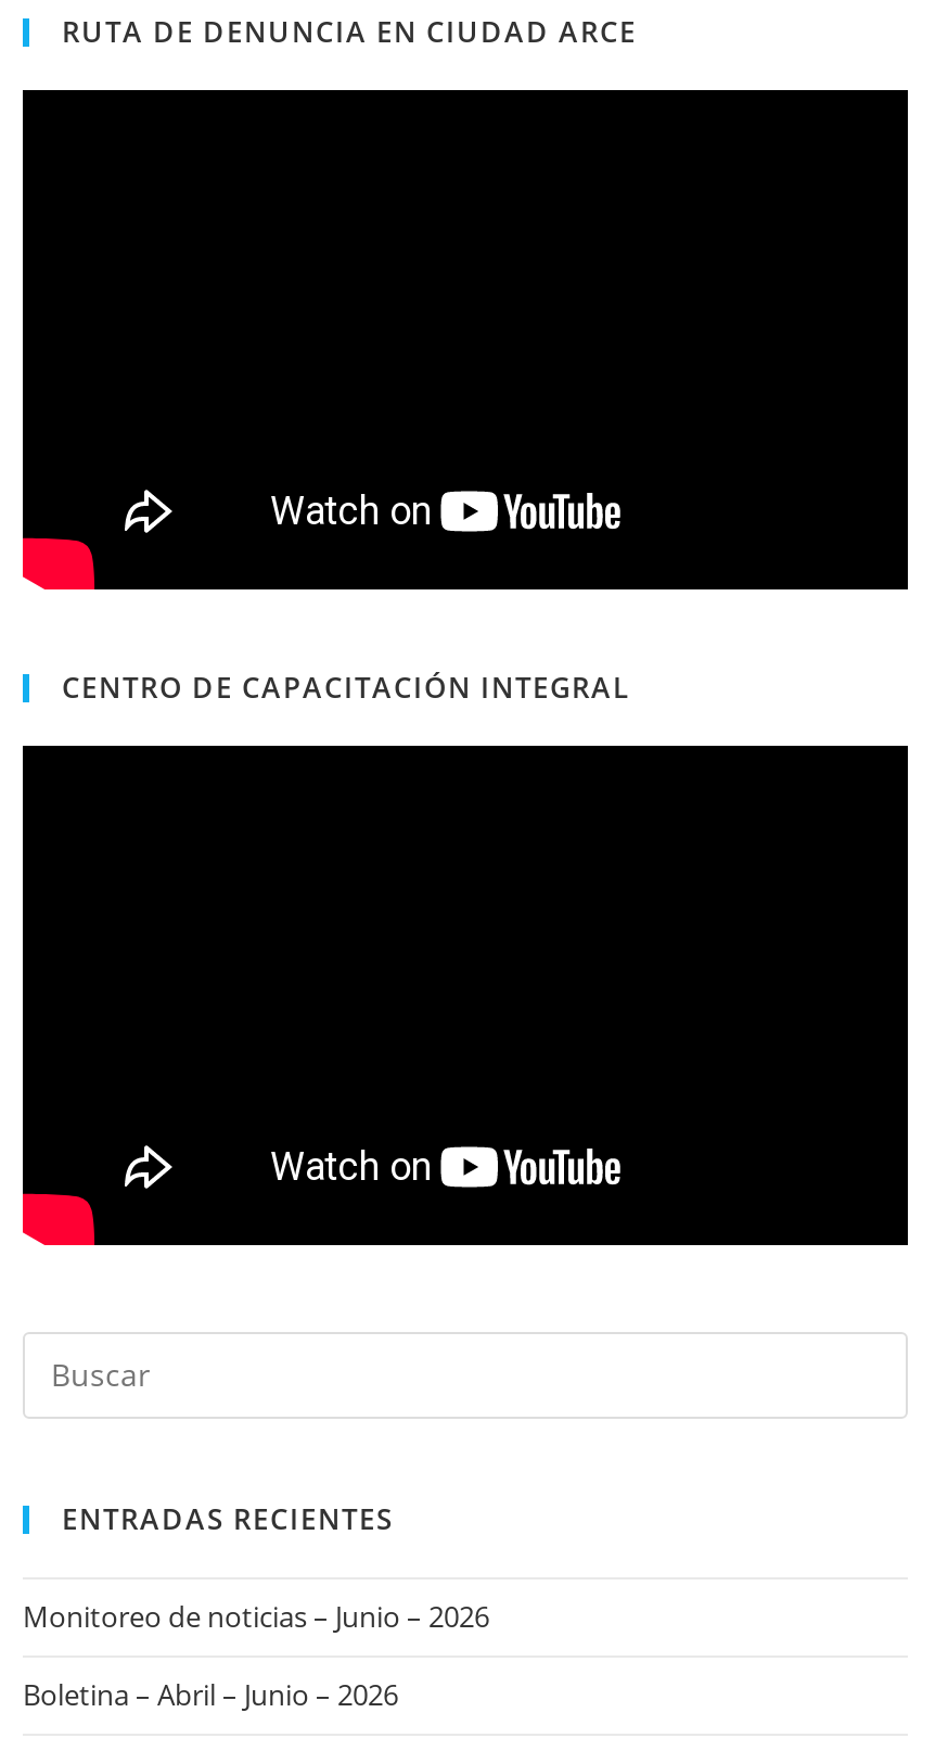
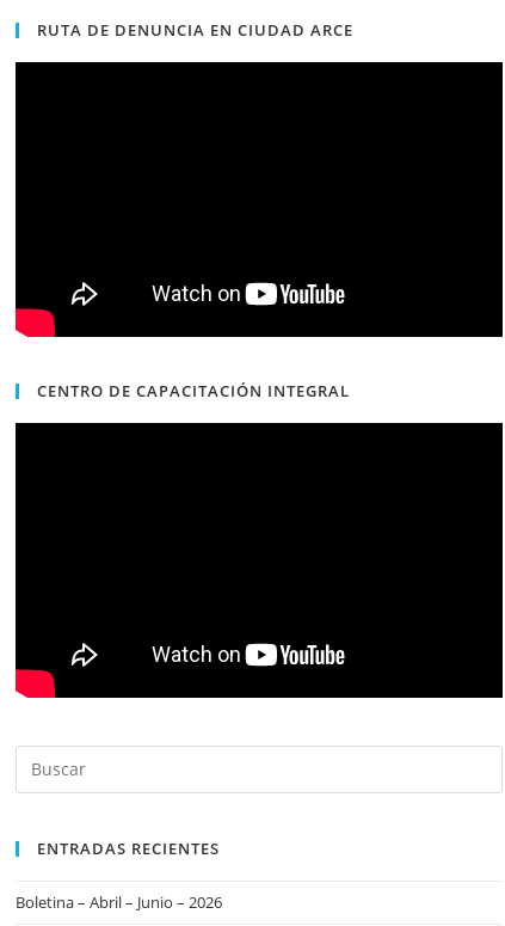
[23,1597,489,1636] Monitoreo de noticias – Junio – 2026 -> none

